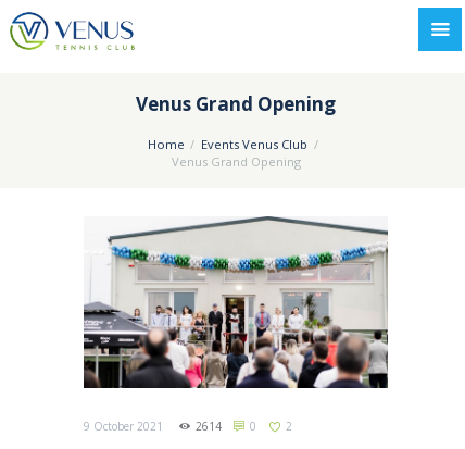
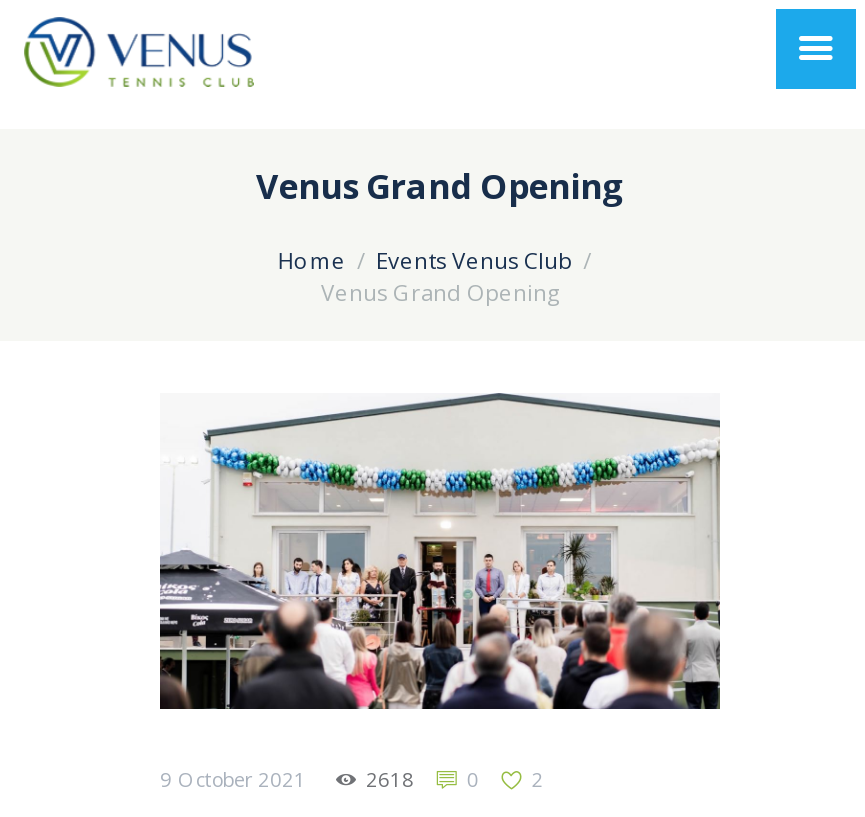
[195,418,292,434] 2614 0 2 -> [366,765,543,793] 2618 0 2

